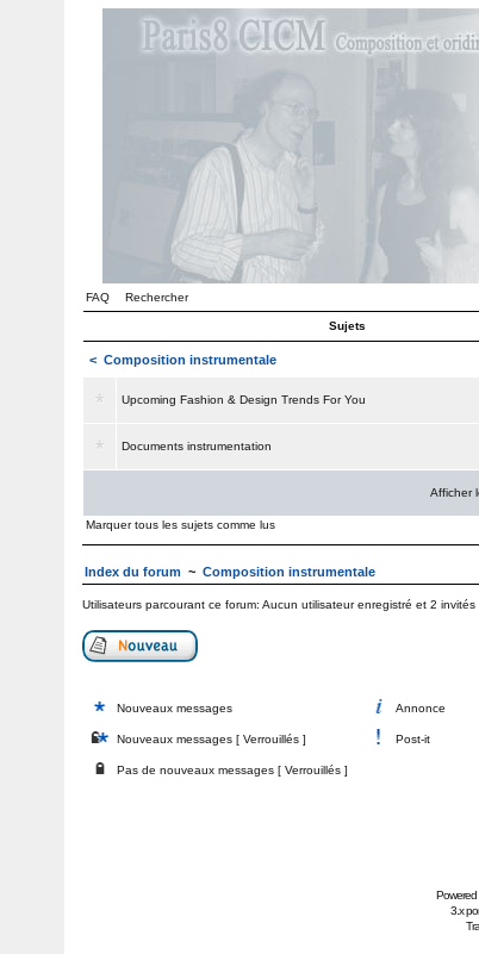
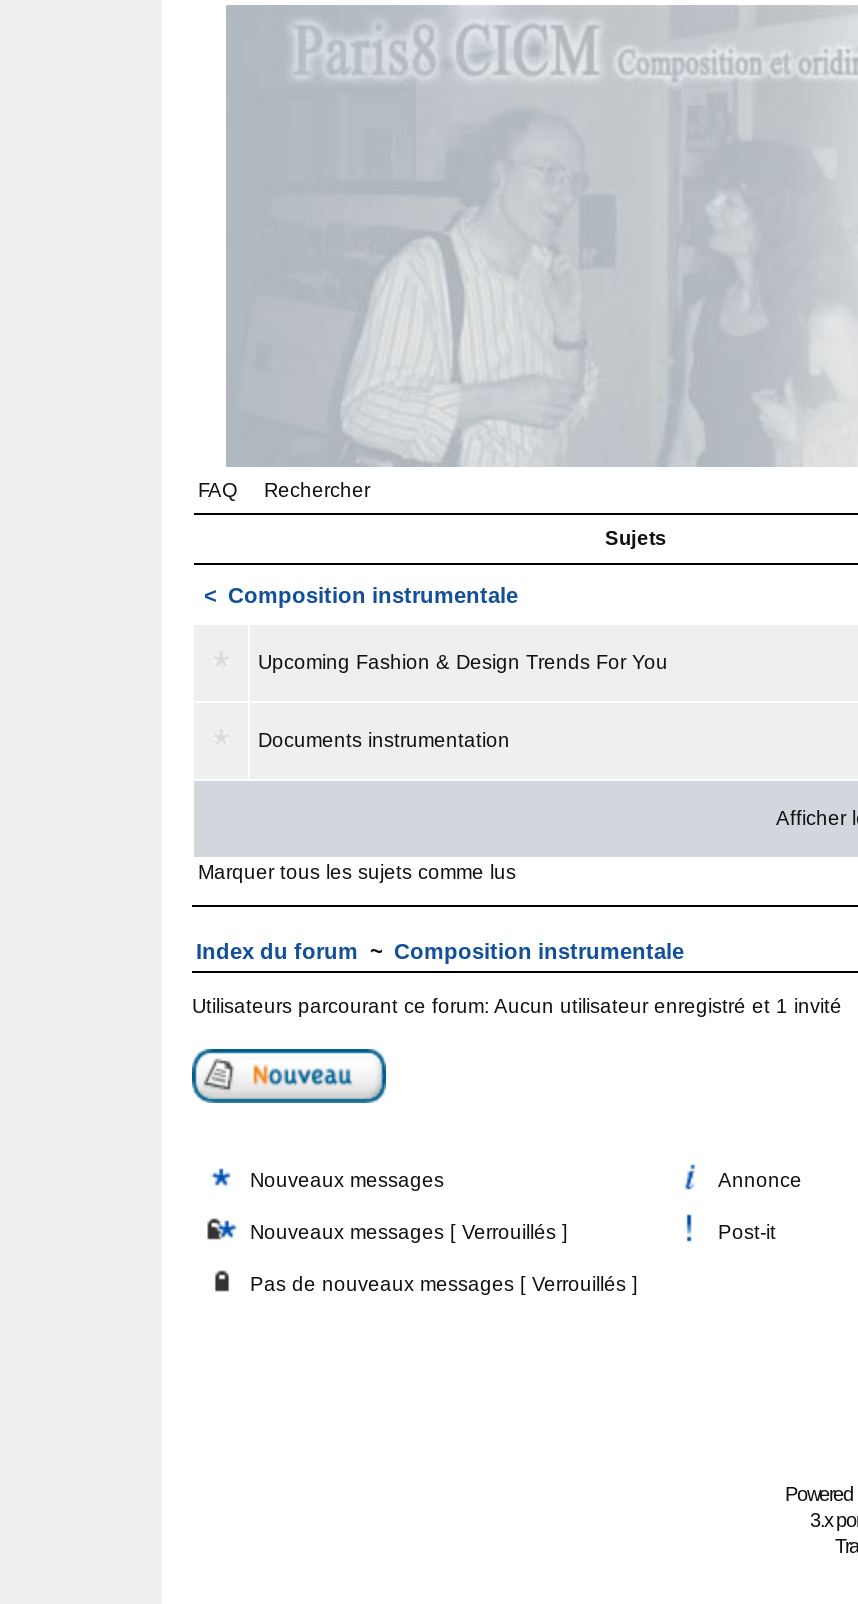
[82,598,475,611] Utilisateurs parcourant ce forum: Aucun utilisateur enregistré et 2 invités -> [192,995,842,1017] Utilisateurs parcourant ce forum: Aucun utilisateur enregistré et 1 invité

